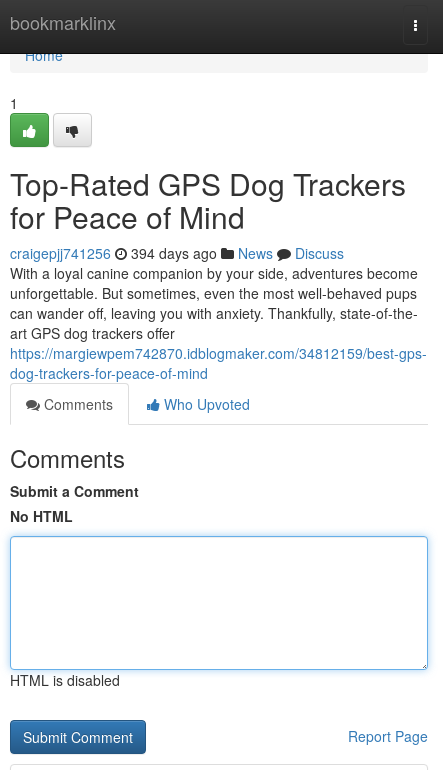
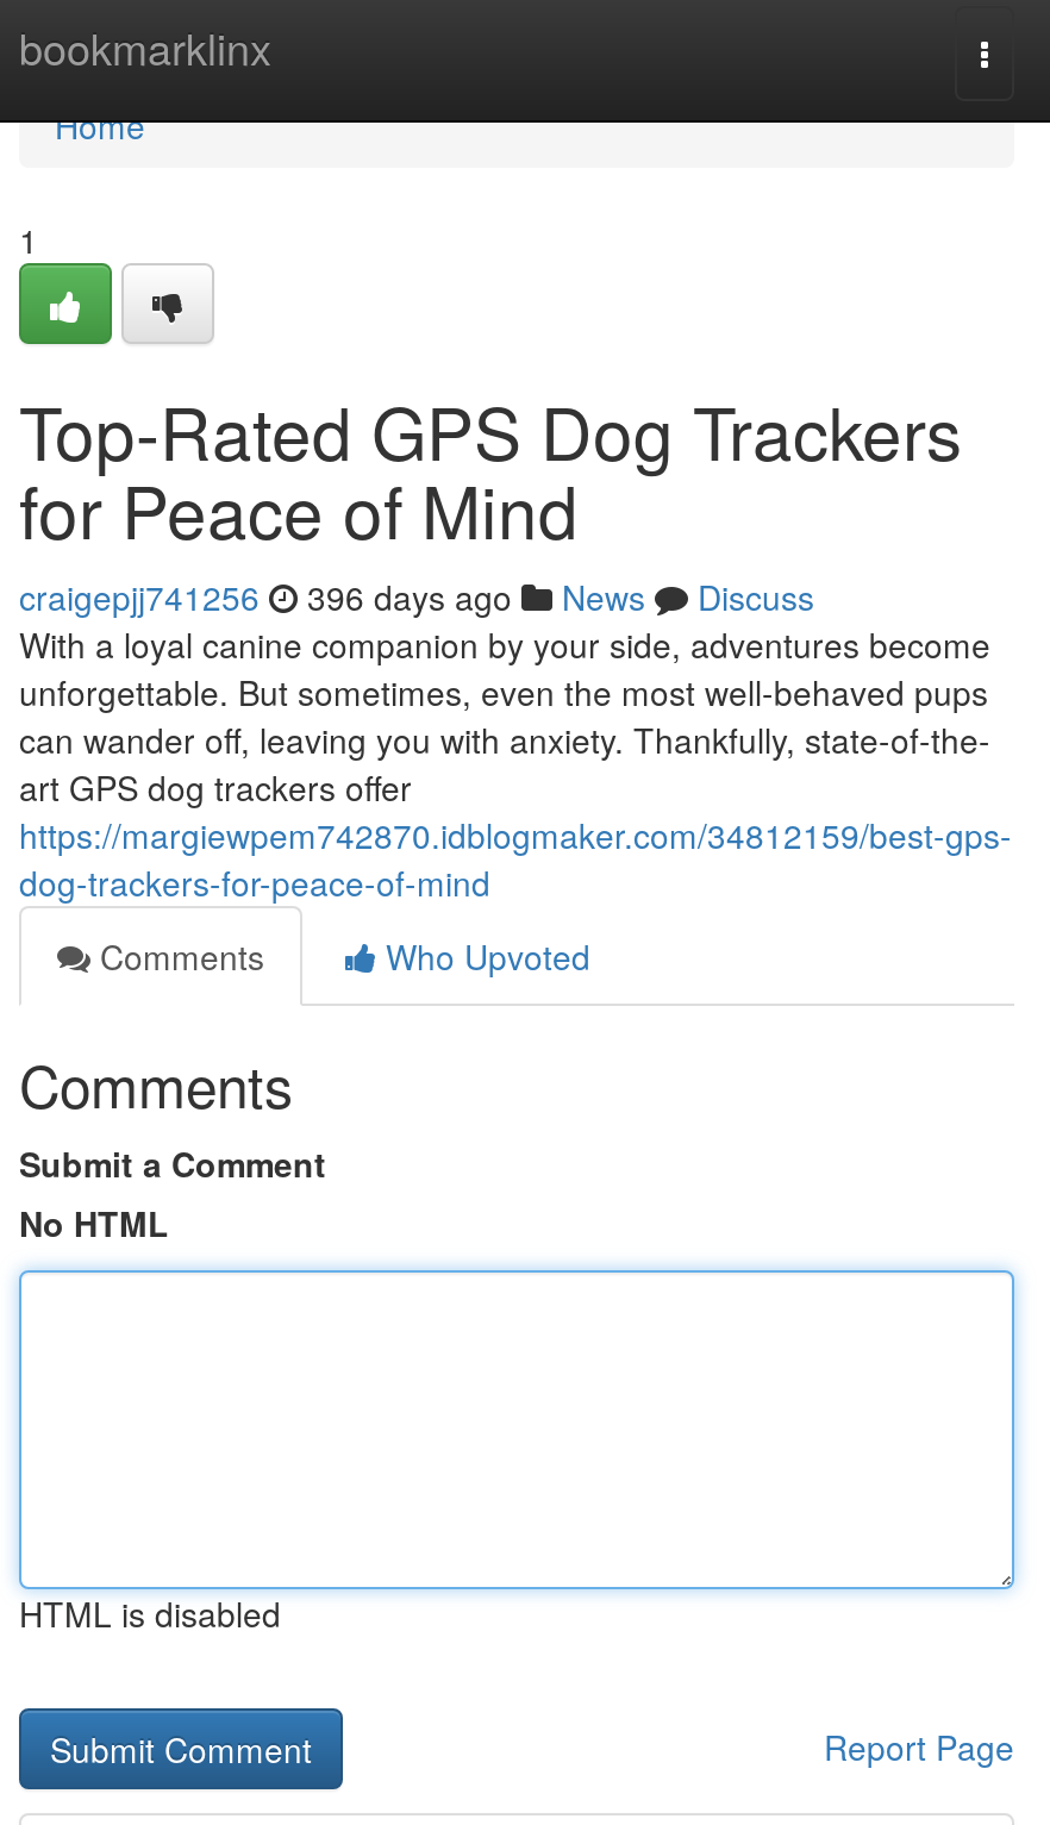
[10,243,344,263] craigepjj741256 394 days ago News Discuss -> [19,573,814,620] craigepjj741256 396 days ago News Discuss

